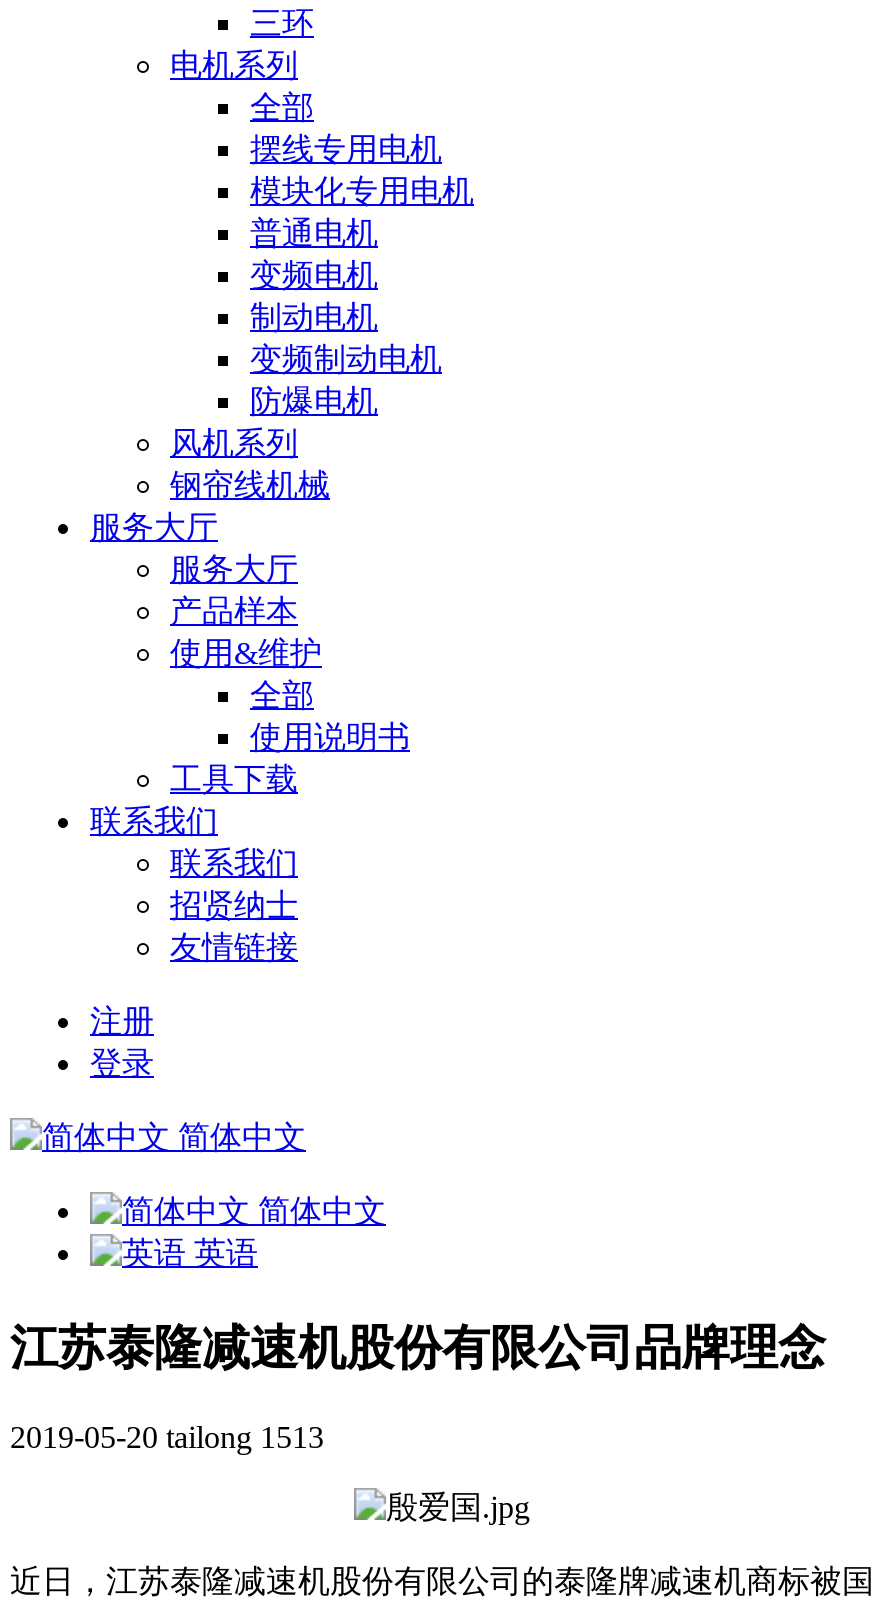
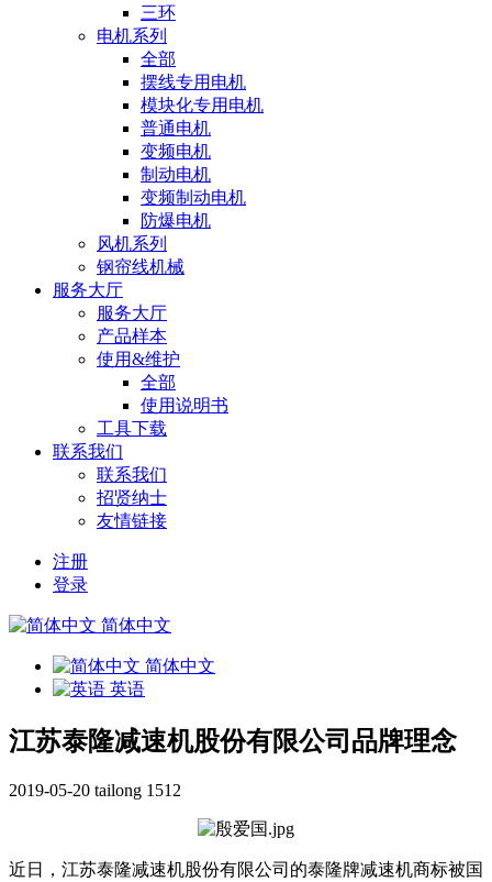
[10,1420,324,1454] 2019-05-20 tailong 1513 -> [9,781,181,799] 2019-05-20 tailong 1512

